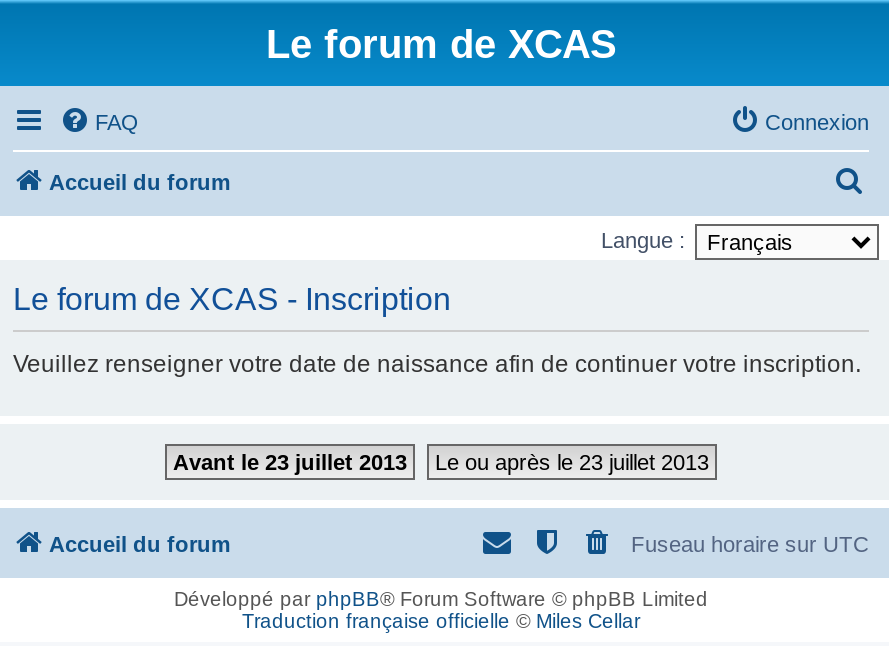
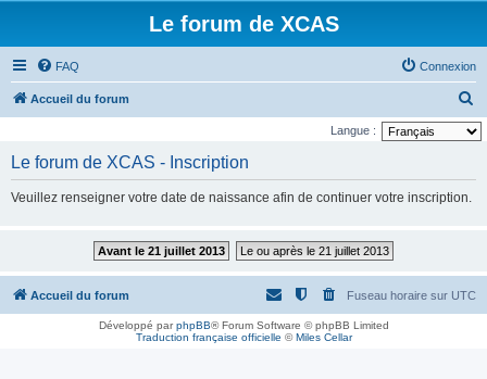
[173,450,407,474] Avant le 23 juillet 2013 -> [98,244,225,257] Avant le 21 juillet 2013
[435,450,709,474] Le ou après le 23 juillet 2013 -> [240,244,389,257] Le ou après le 21 juillet 2013

